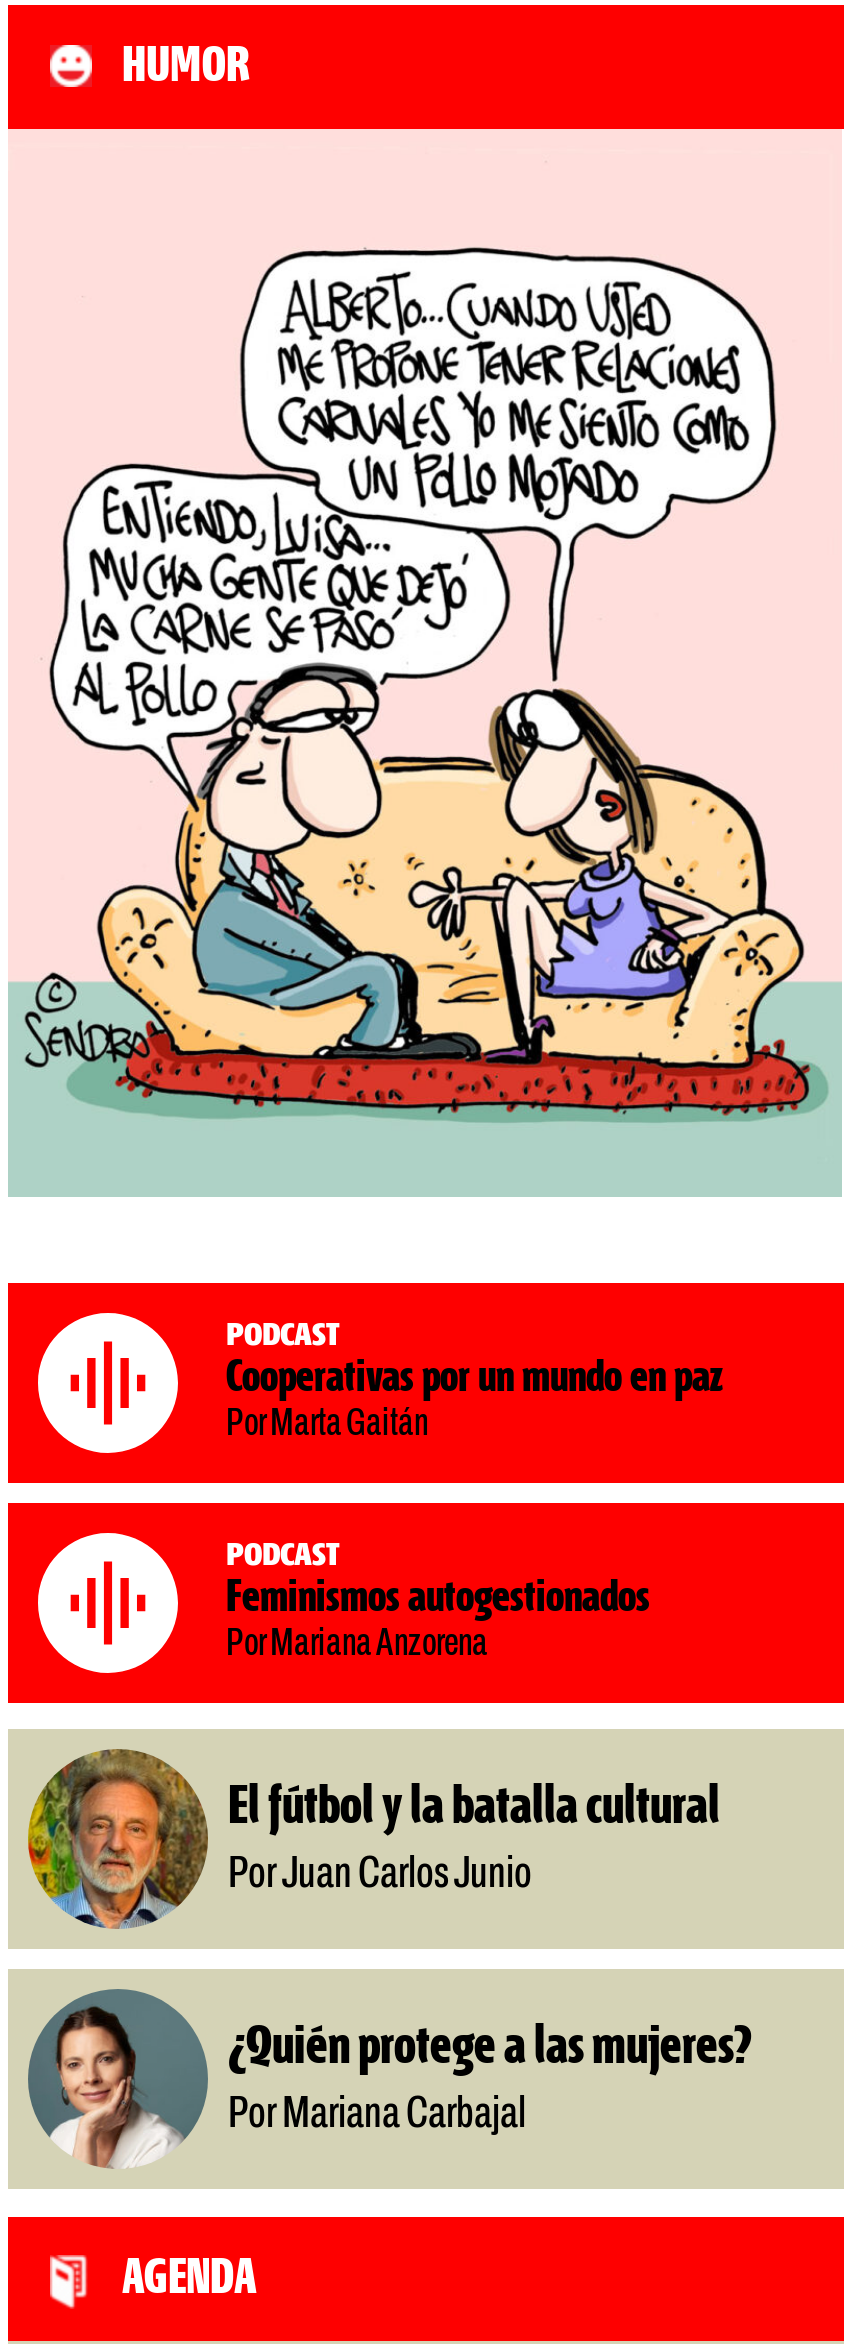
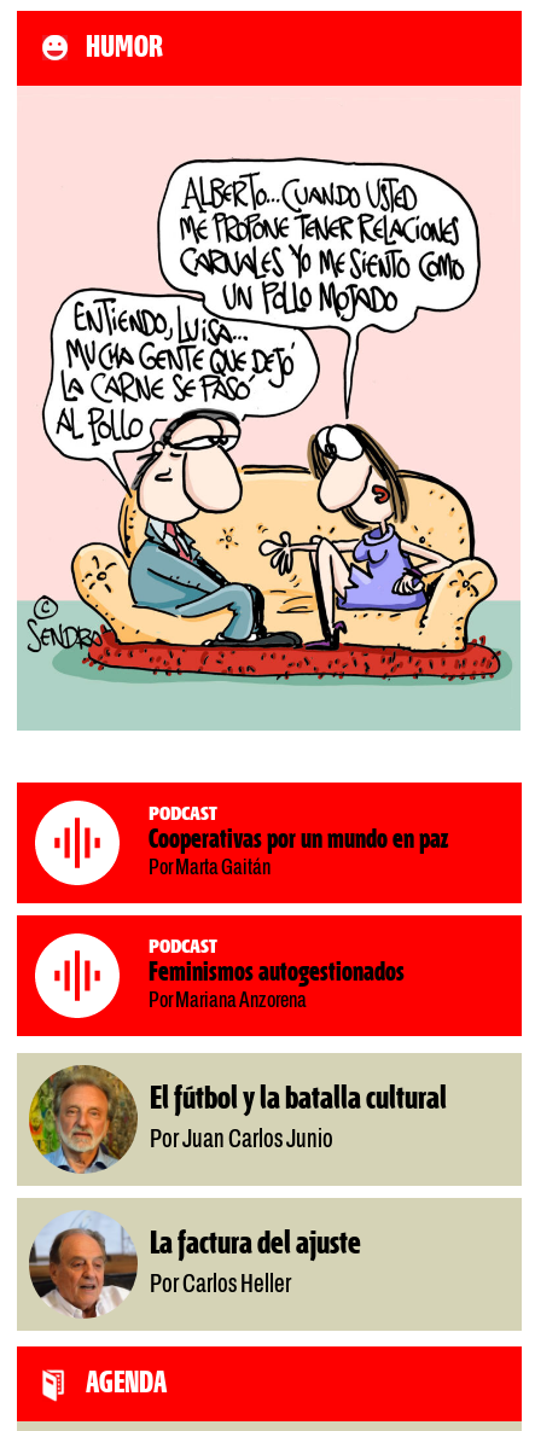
[28,1989,752,2171] [image] | ¿Quién protege a las mujeres? | Por Mariana Carbajal -> [29,1210,361,1320] [image] | La factura del ajuste | Por Carlos Heller

